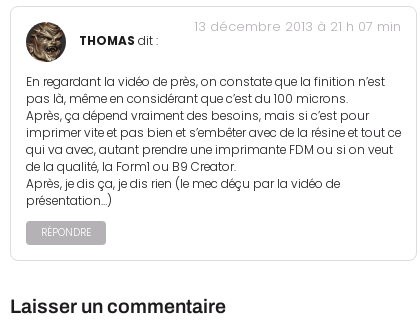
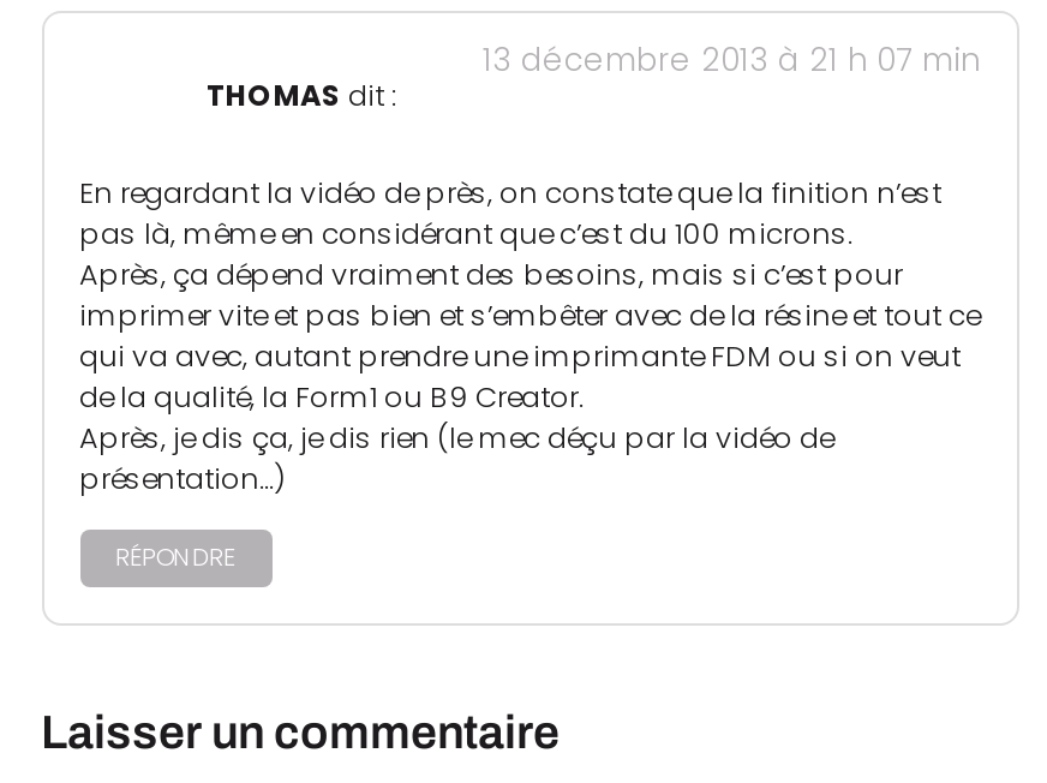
[25,21,67,63] [image] -> none

